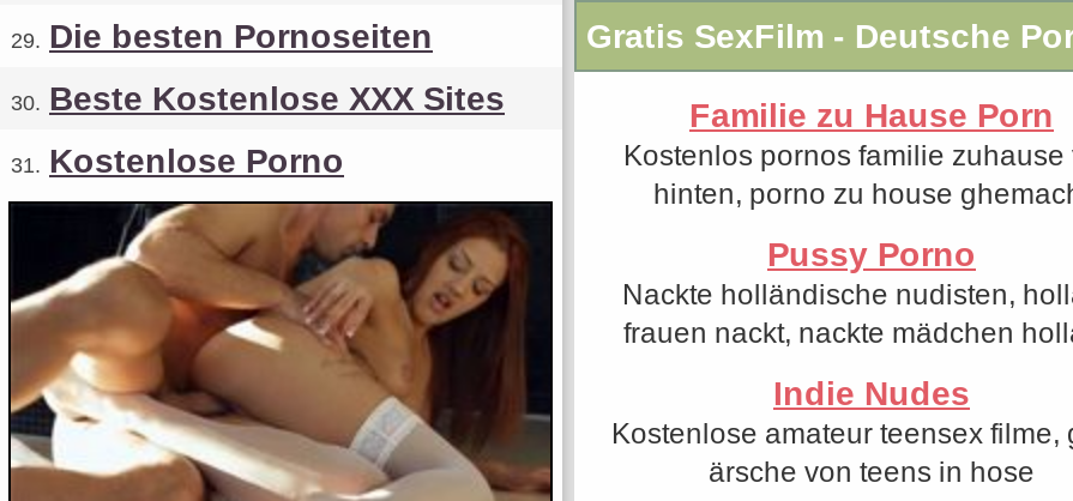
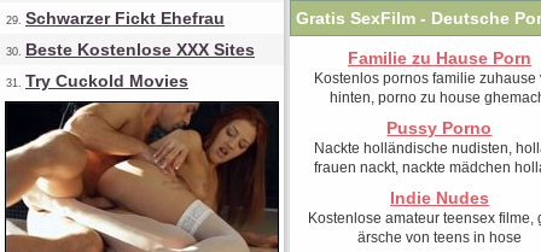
[11,17,433,55] 29. Die besten Pornoseiten -> [6,8,225,28] 29. Schwarzer Fickt Ehefrau
[11,141,344,180] 31. Kostenlose Porno -> [6,71,188,90] 31. Try Cuckold Movies

